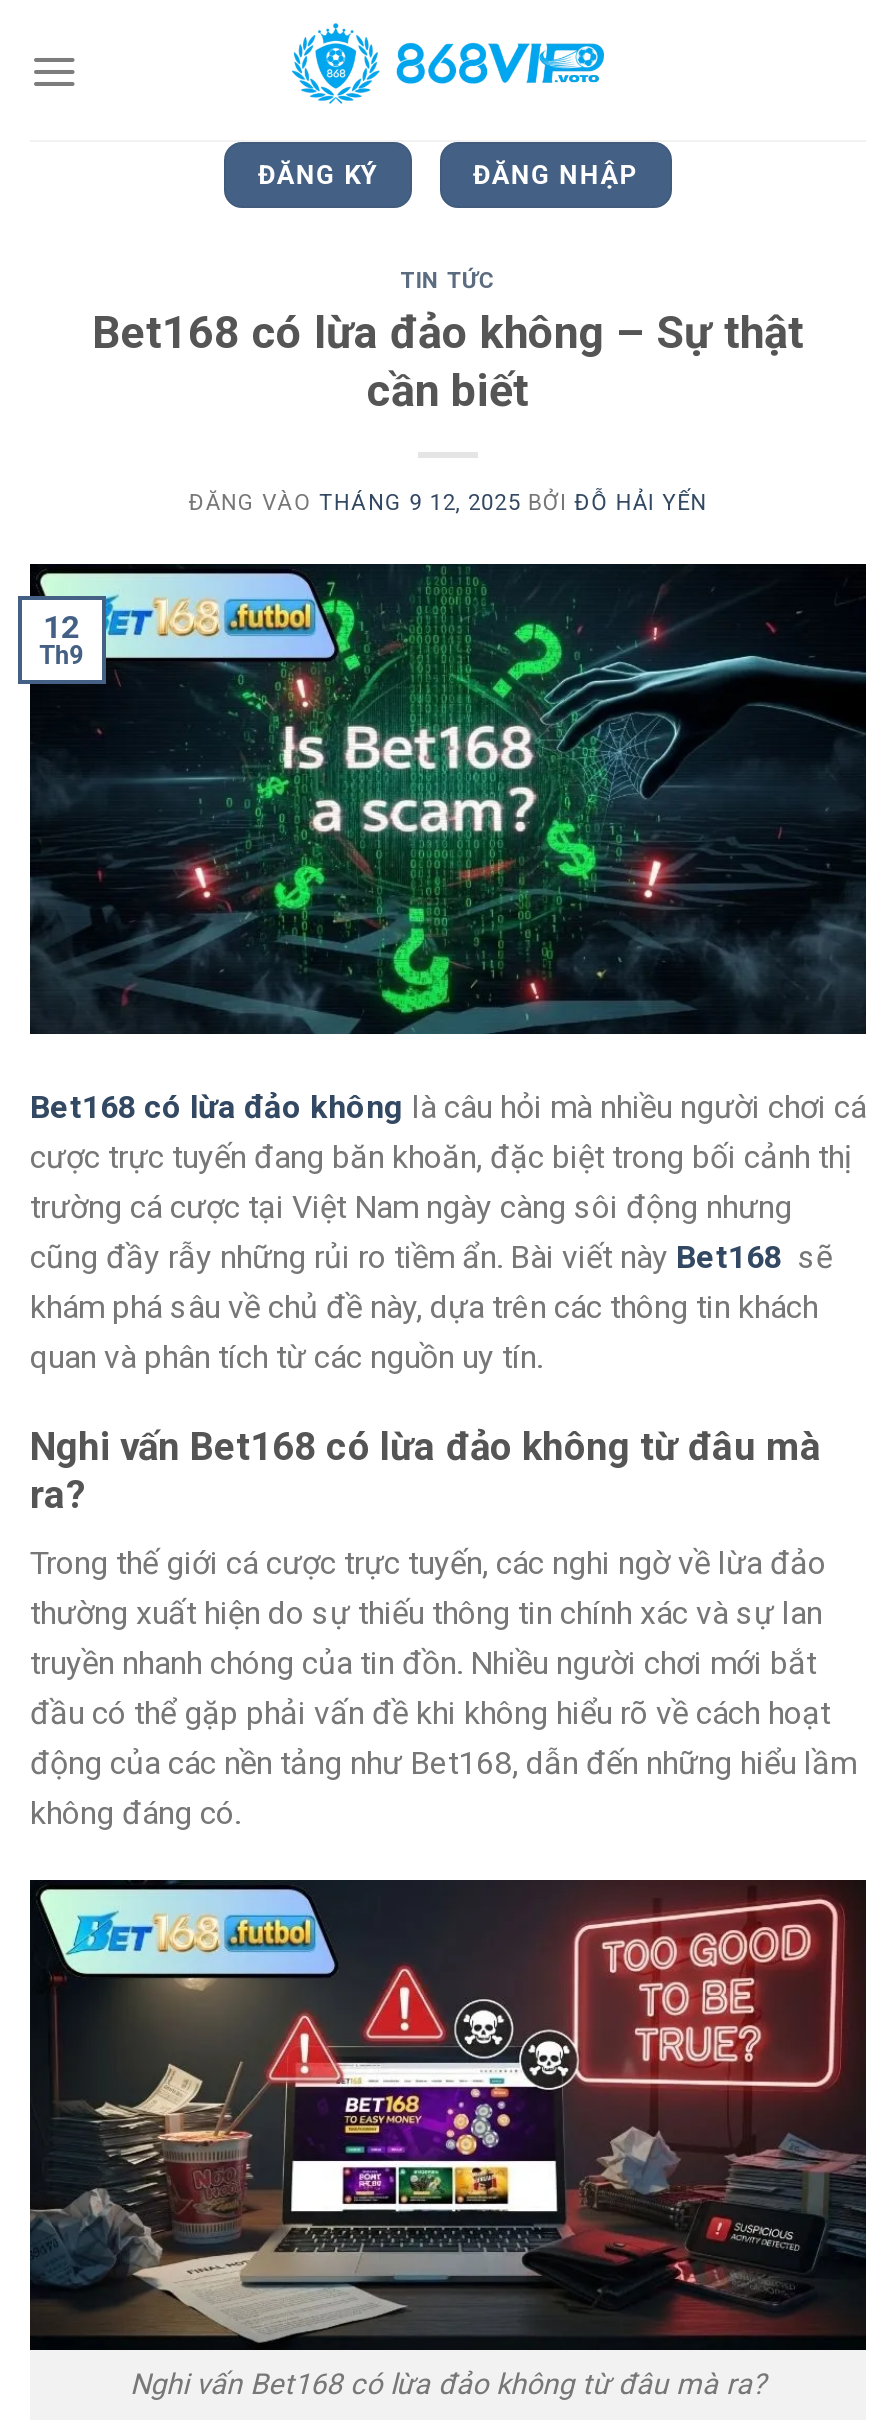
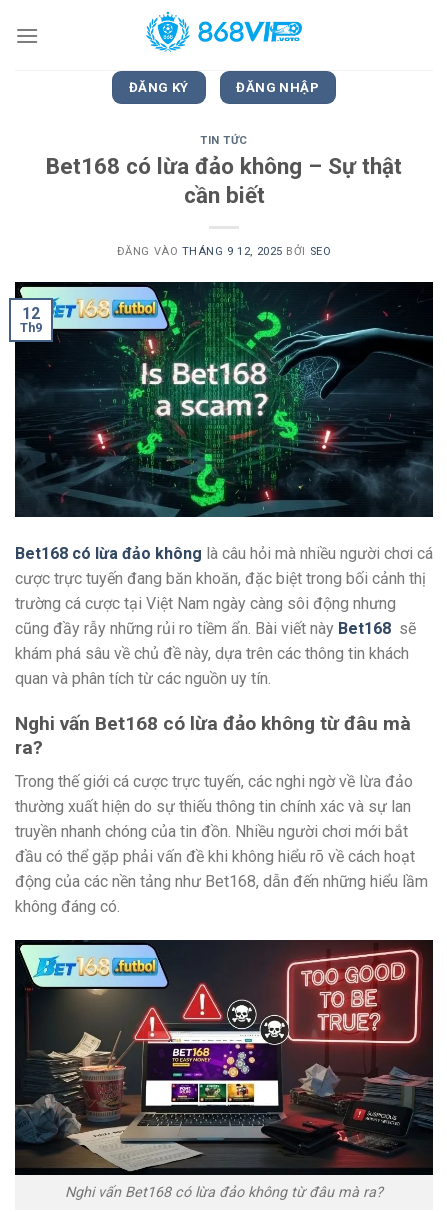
[189,489,707,515] ĐĂNG VÀO THÁNG 9 12, 2025 BỞI ĐỖ HẢI YẾN -> [117,245,331,258] ĐĂNG VÀO THÁNG 9 12, 2025 BỞI SEO

